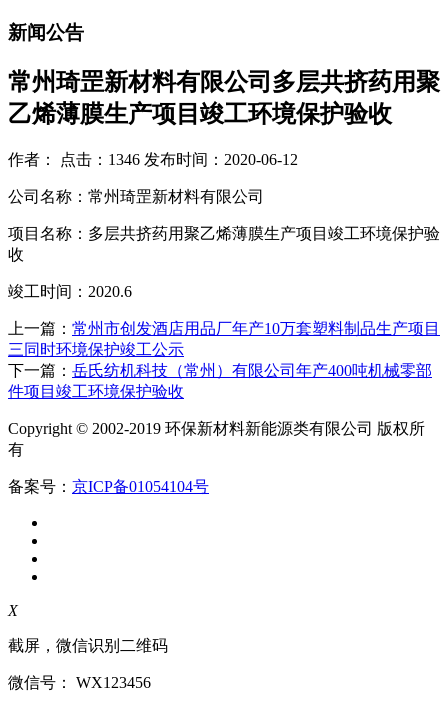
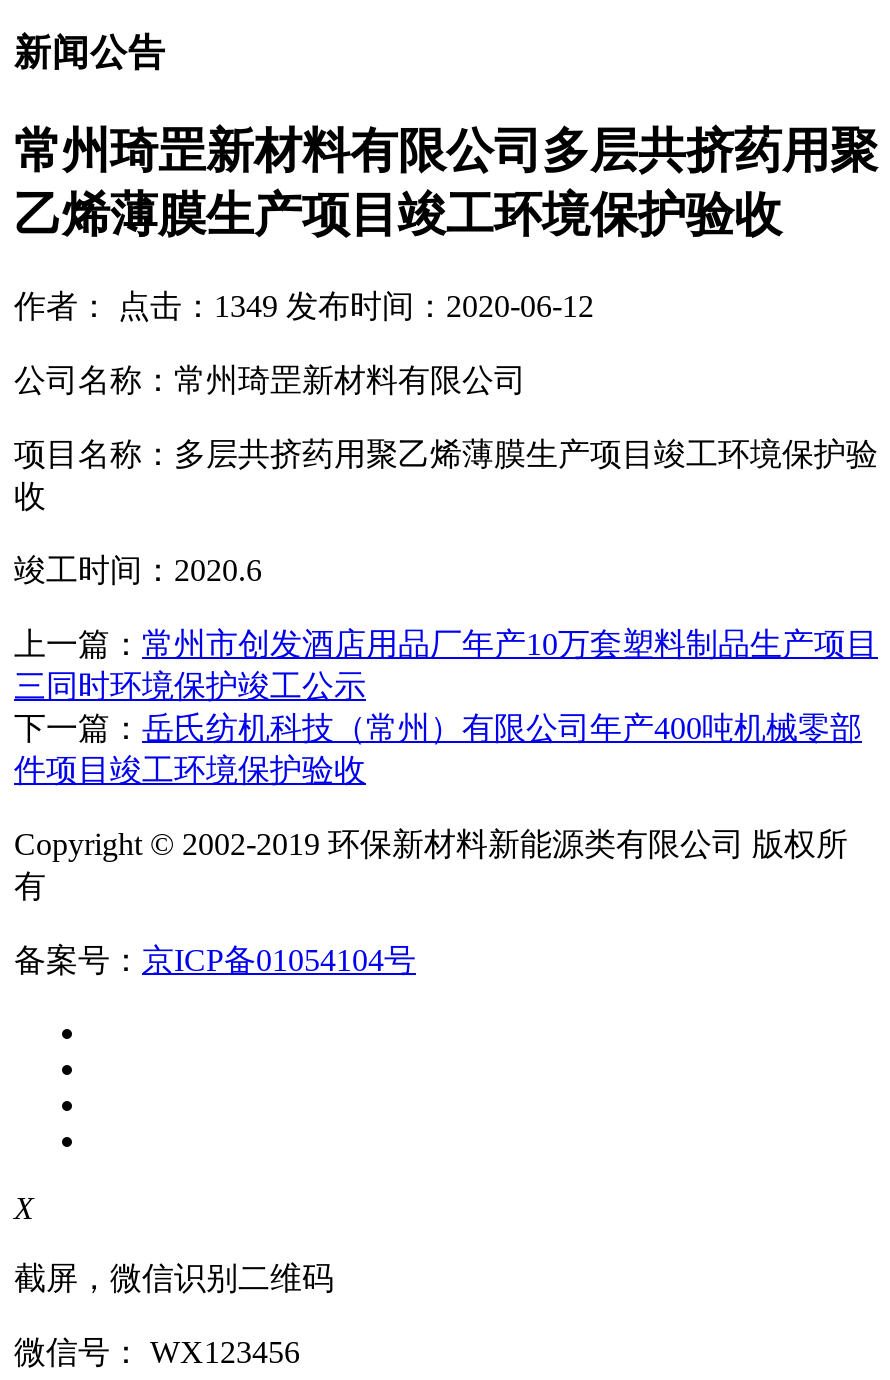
[8,150,298,167] 作者： 点击：1346 发布时间：2020-06-12 -> [14,288,594,322] 作者： 点击：1349 发布时间：2020-06-12

